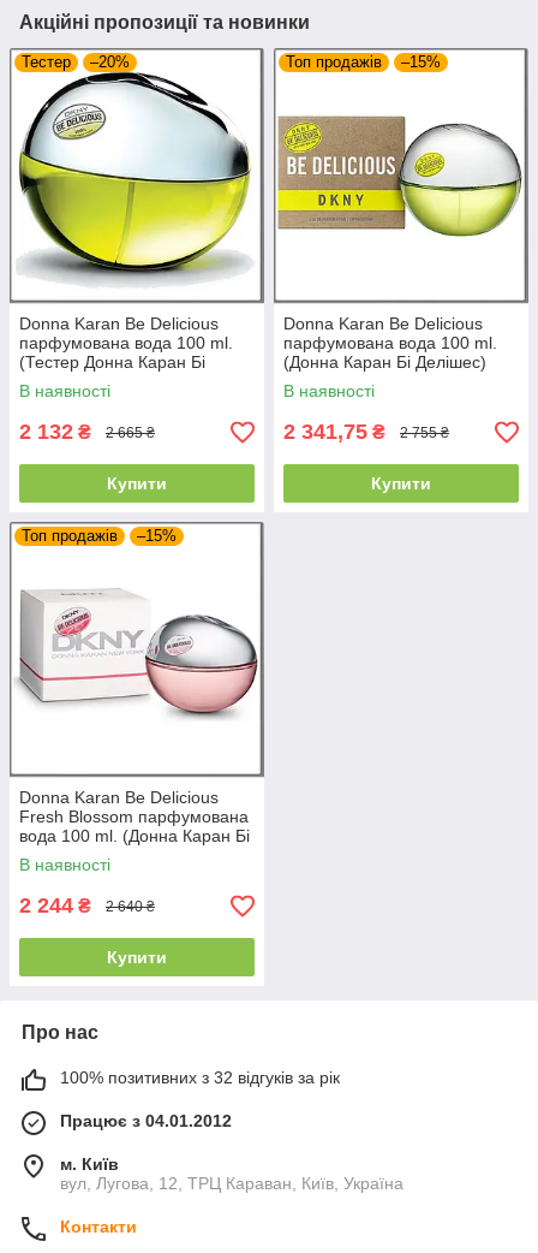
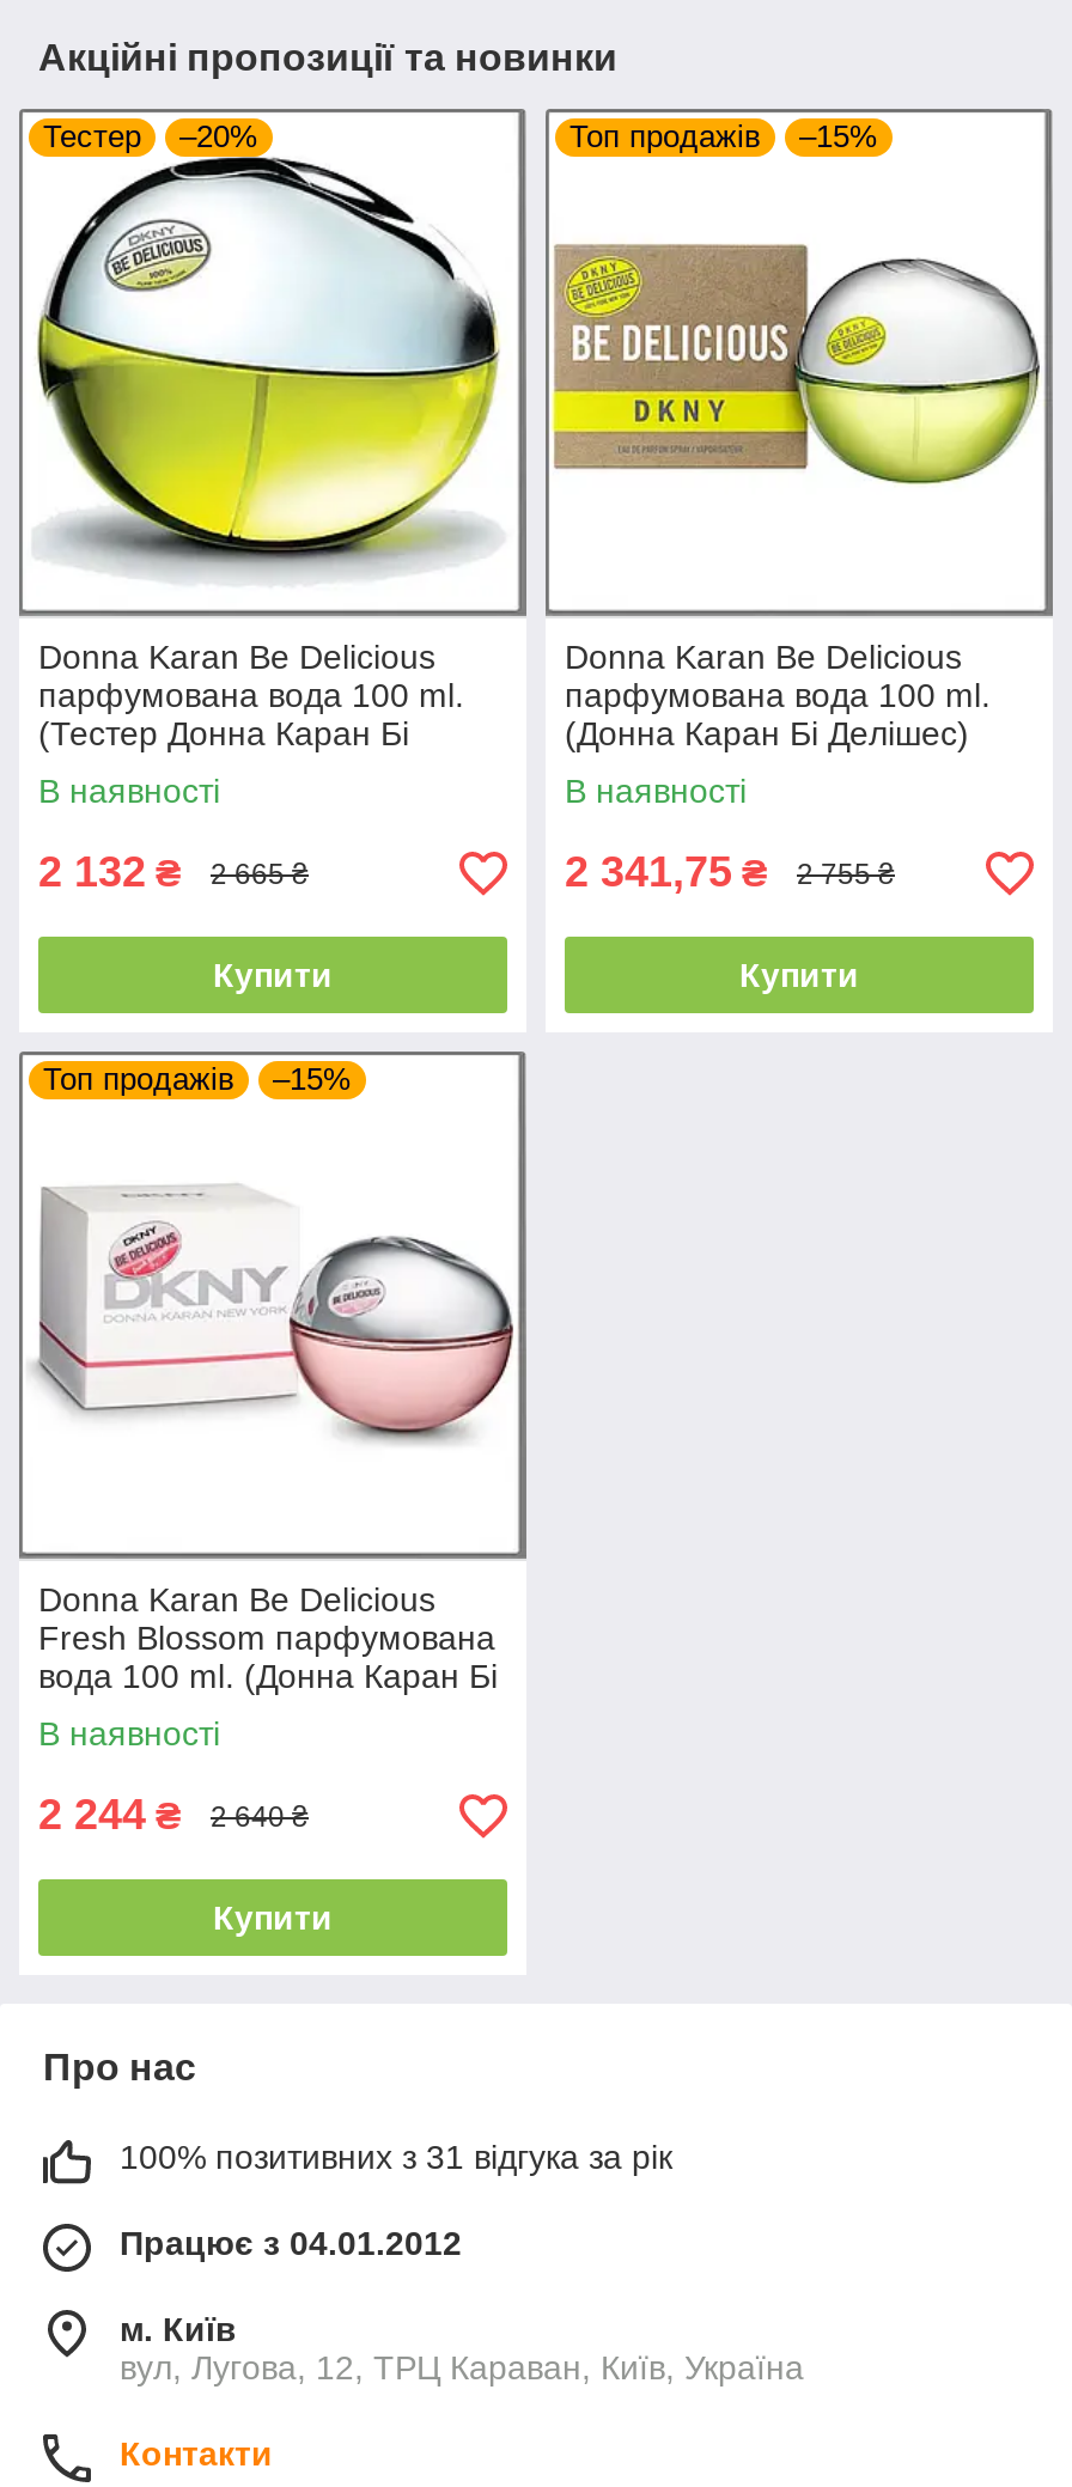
[60,1068,340,1088] 100% позитивних з 32 відгуків за рік -> [120,2139,672,2177] 100% позитивних з 31 відгука за рік

